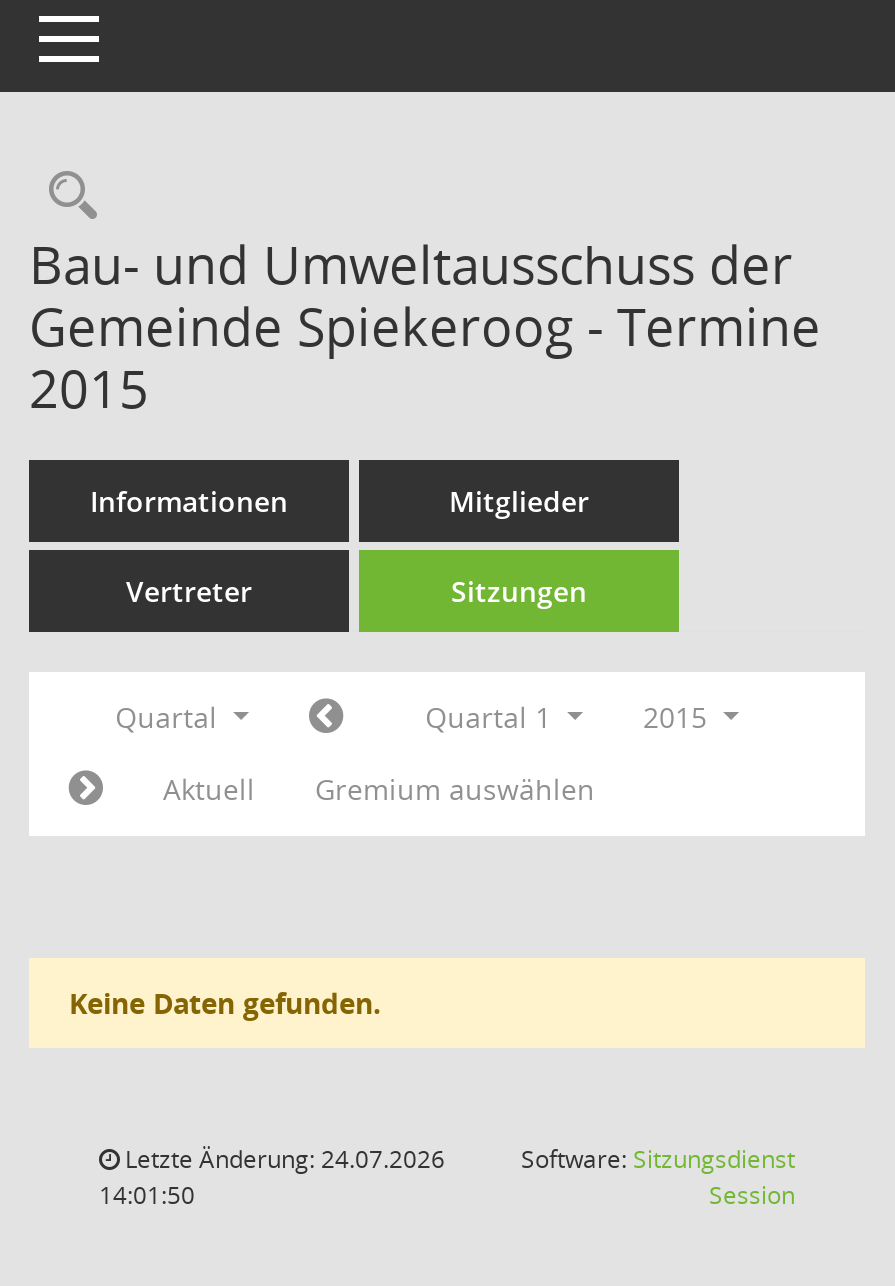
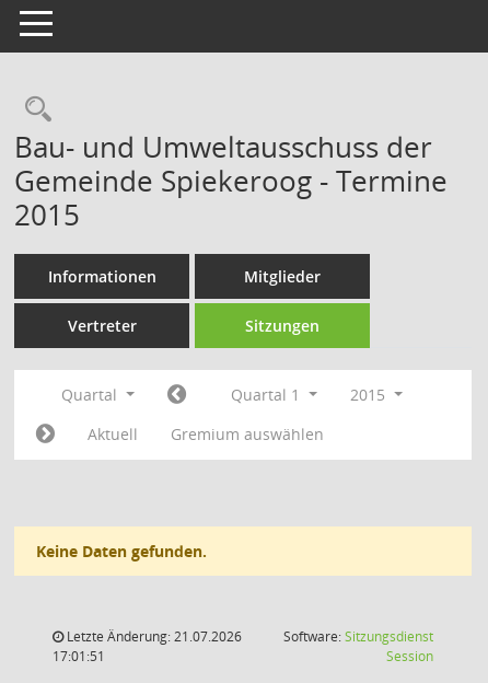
[119,1142,445,1176] Letzte Änderung: 24.07.2026 -> [63,627,242,646] Letzte Änderung: 21.07.2026
[99,1178,195,1212] 14:01:50 -> [53,647,105,665] 17:01:51

